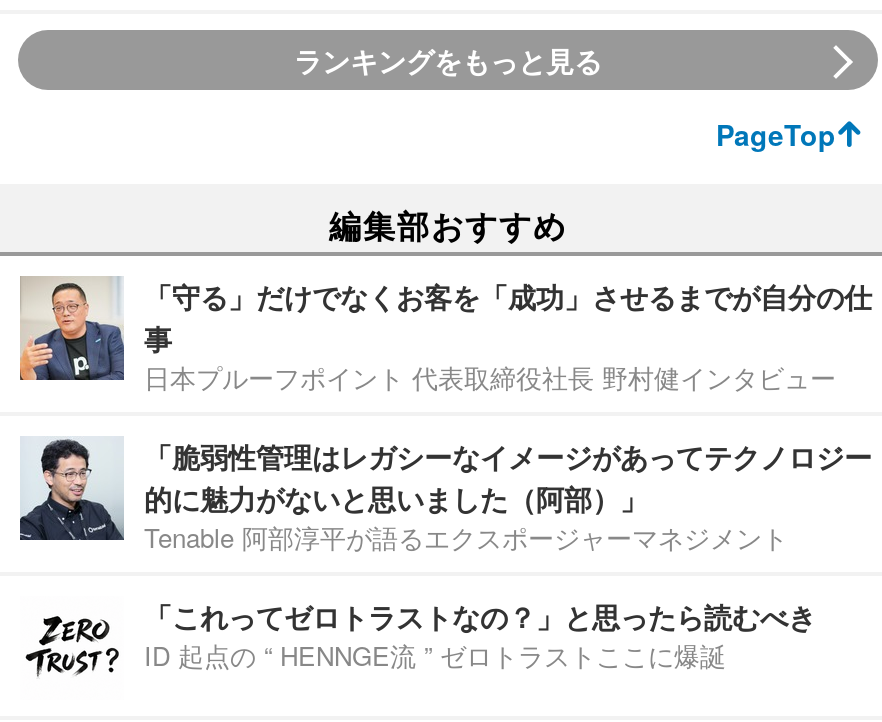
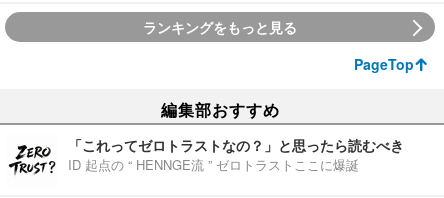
[18,276,872,556] [image] | 「守る」だけでなくお客を「成功」させるまでが自分の仕 | 事 | 日本プルーフポイント 代表取締役社長 野村健インタビュー | 「脆弱性管理はレガシーなイメージがあってテクノロジー | 的に魅力がないと思いました（阿部）」 | Tenable 阿部淳平が語るエクスポージャーマネジメント -> none
[18,436,116,542] [image] -> none

